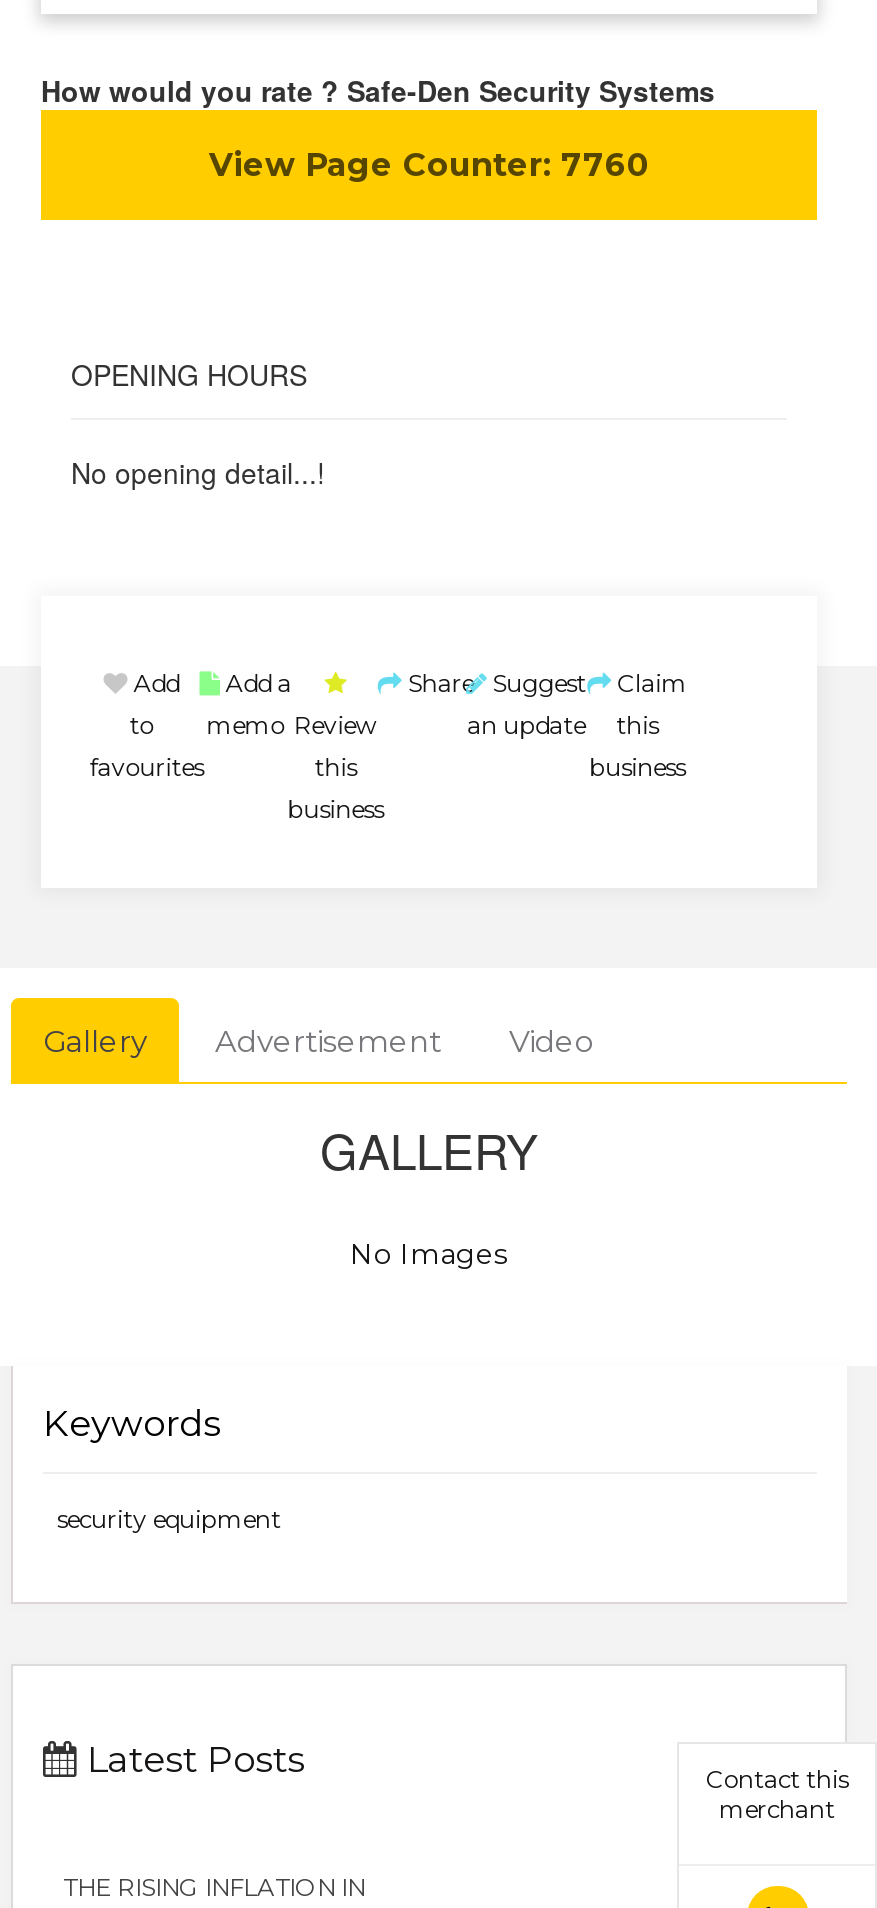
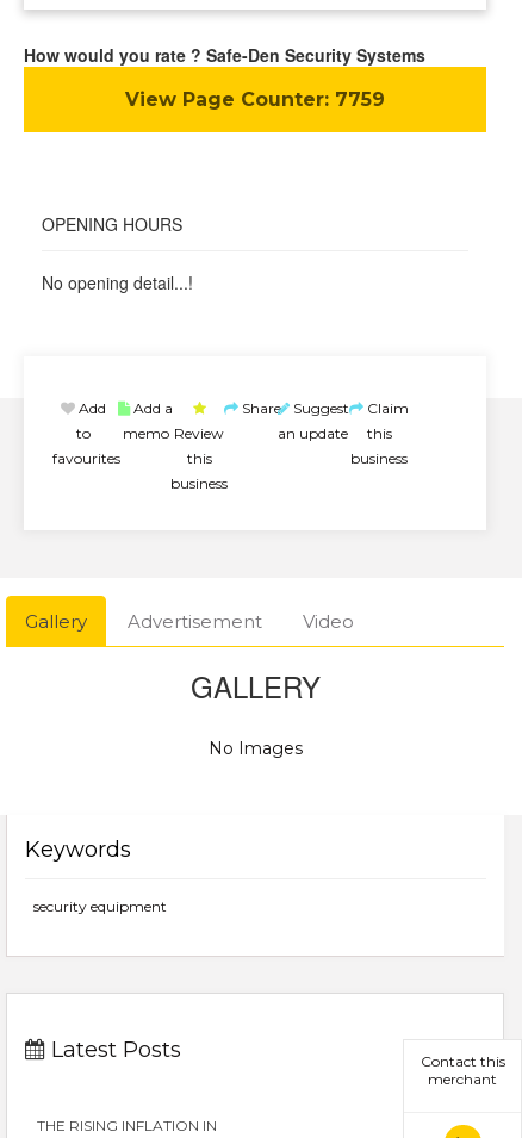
[209,146,649,184] View Page Counter: 7760 -> [125,88,385,111] View Page Counter: 7759

